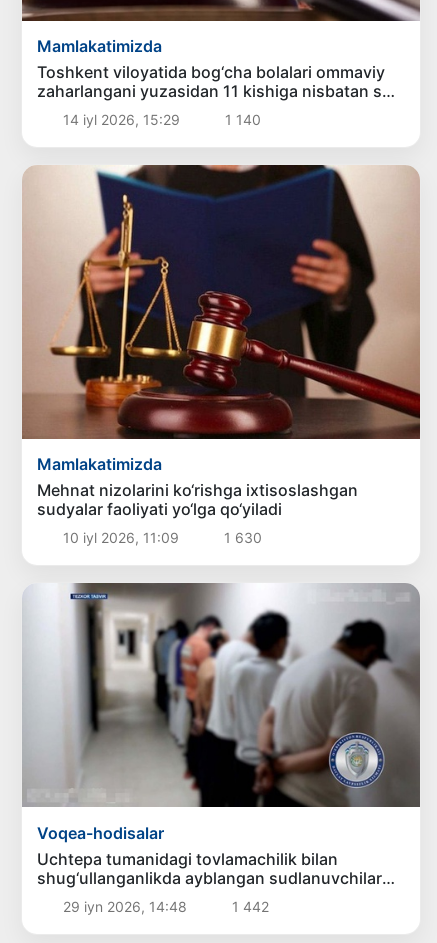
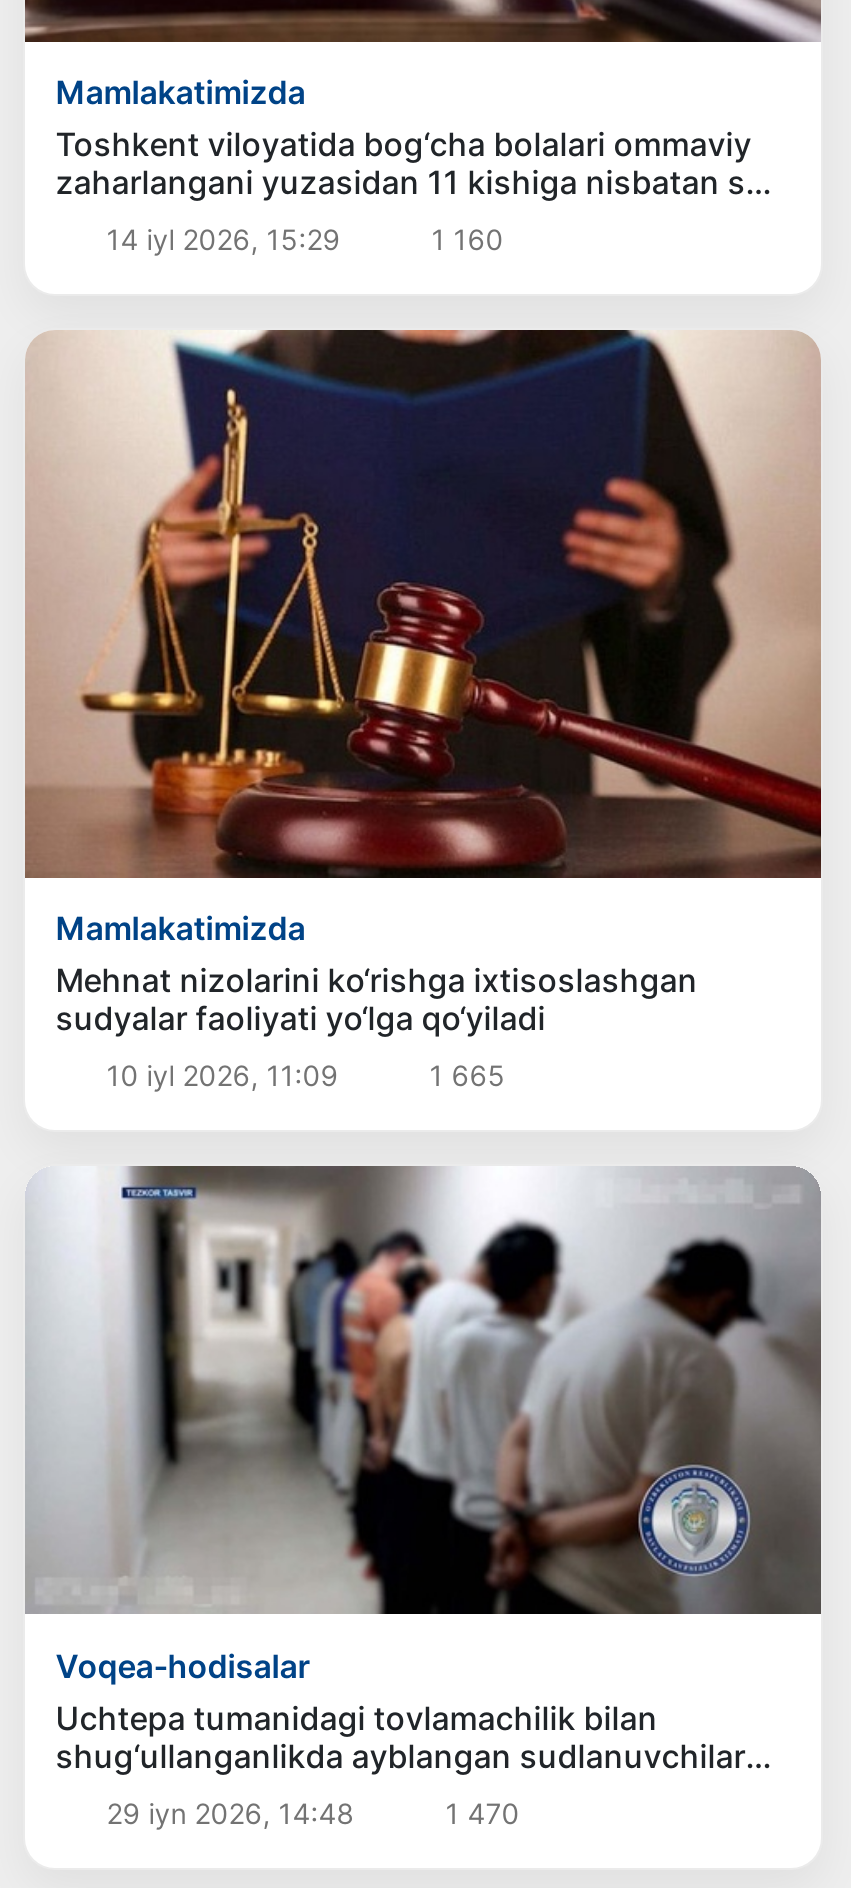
[221,111,261,128] 1 140 -> [423,222,503,256] 1 160
[220,529,262,546] 1 630 -> [421,1059,505,1093] 1 665
[228,898,269,915] 1 442 -> [437,1796,519,1830] 1 470

